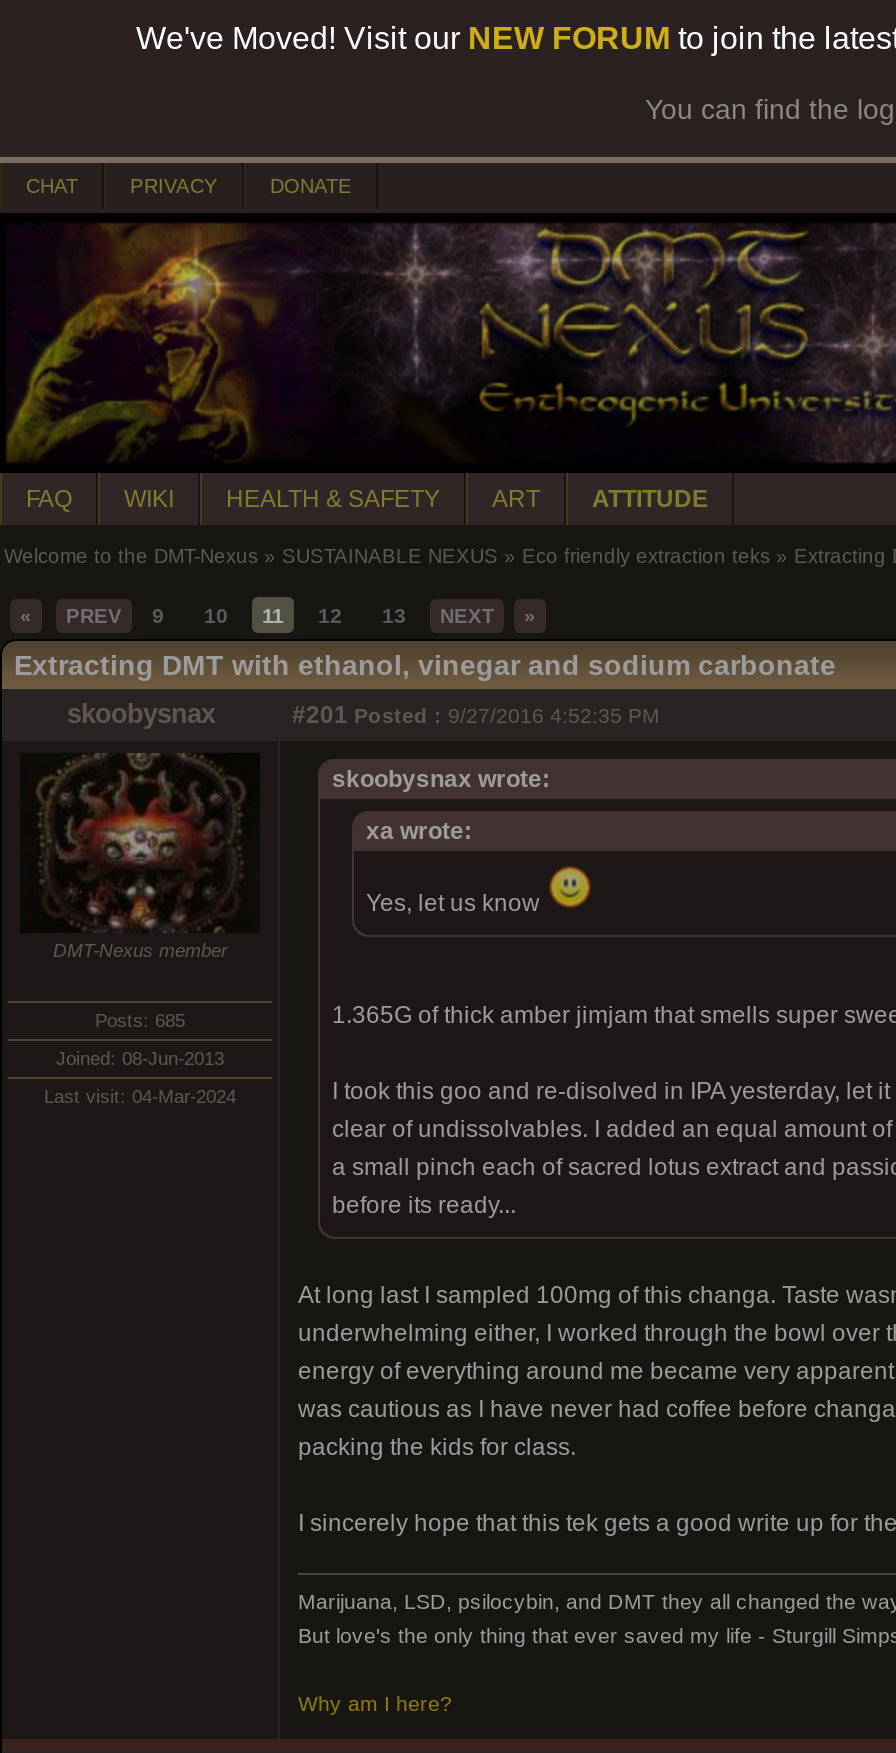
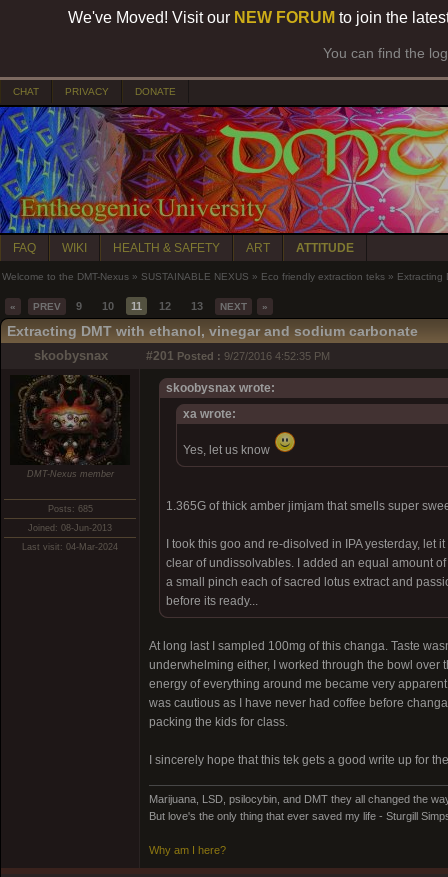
[6,215,890,471] [image] -> [3,106,445,234] [image]

